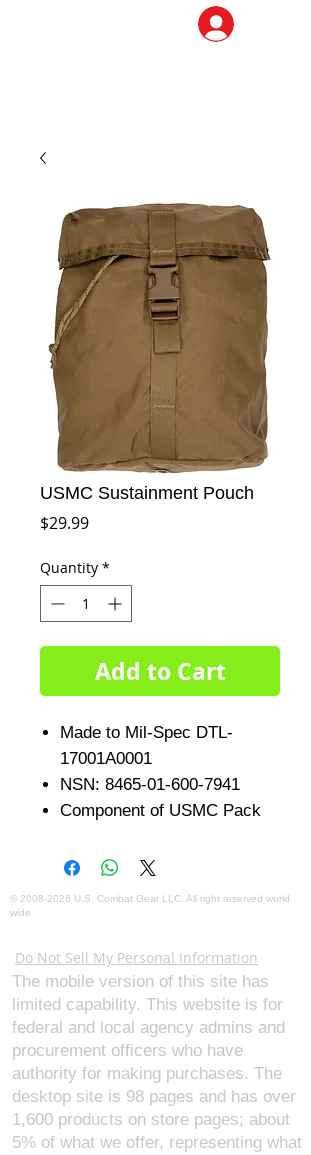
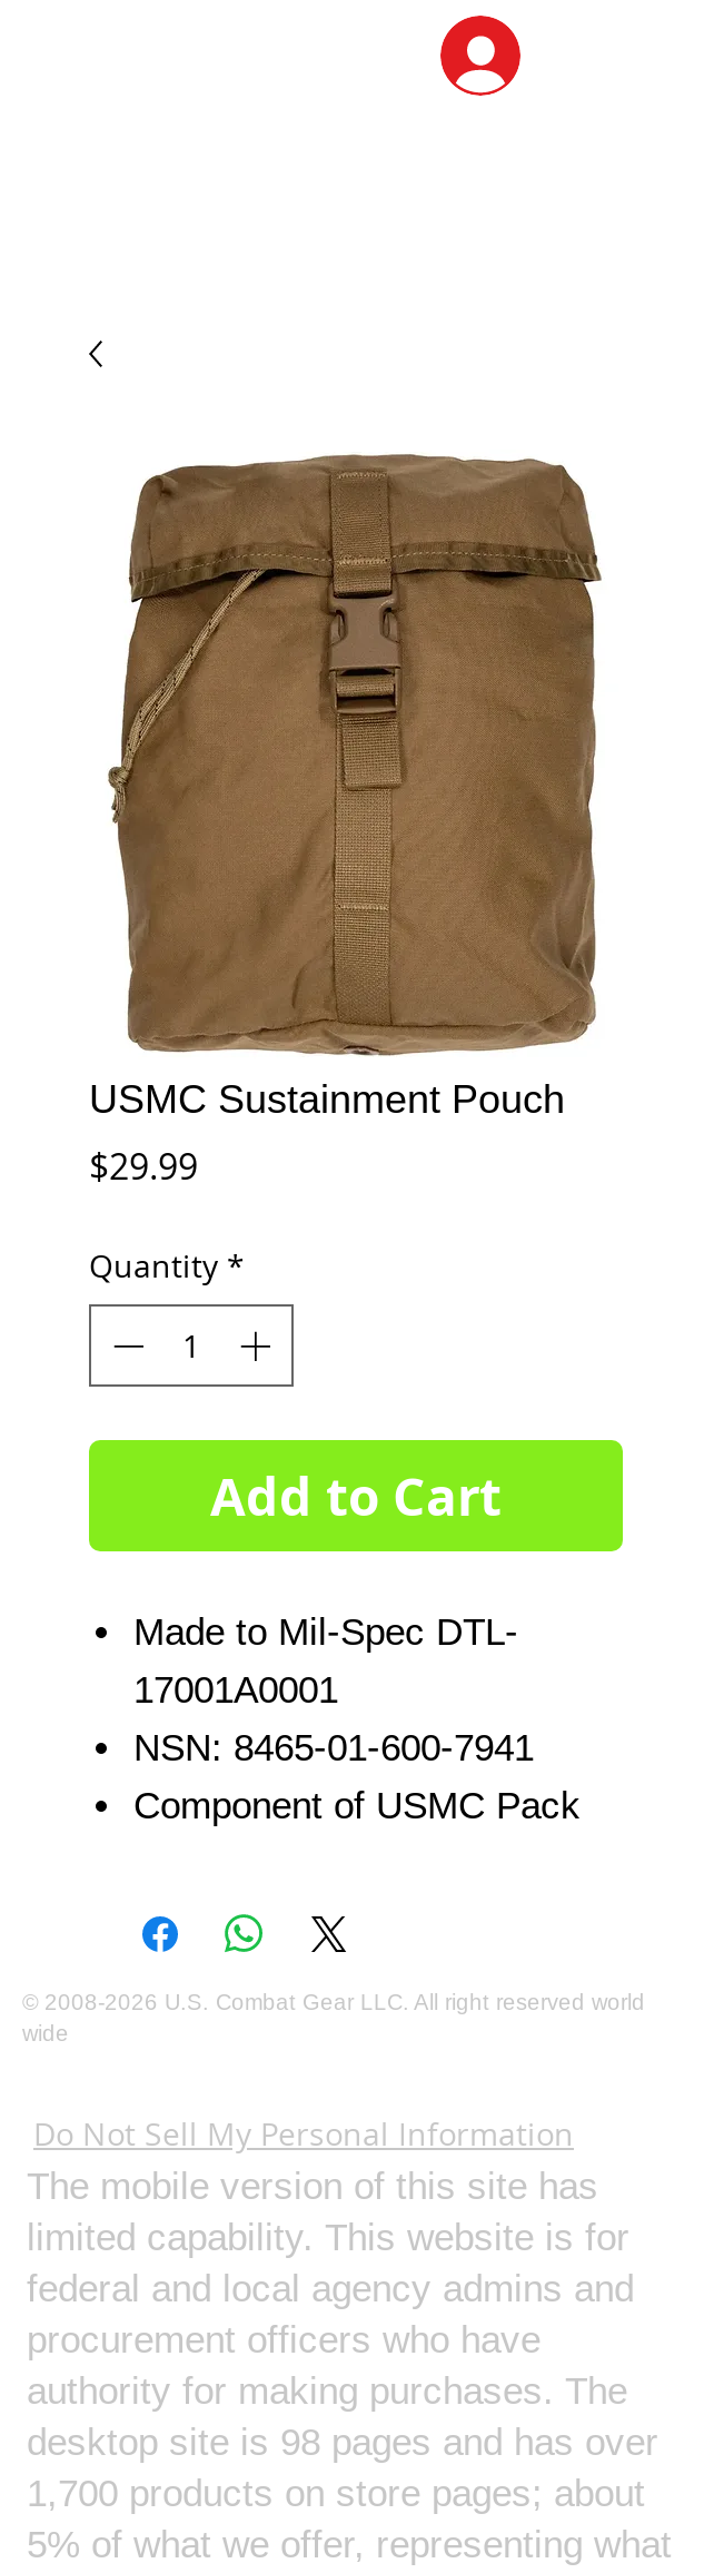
[12,1110,290,1129] 1,600 products on store pages; about -> [27,2473,645,2515] 1,700 products on store pages; about

